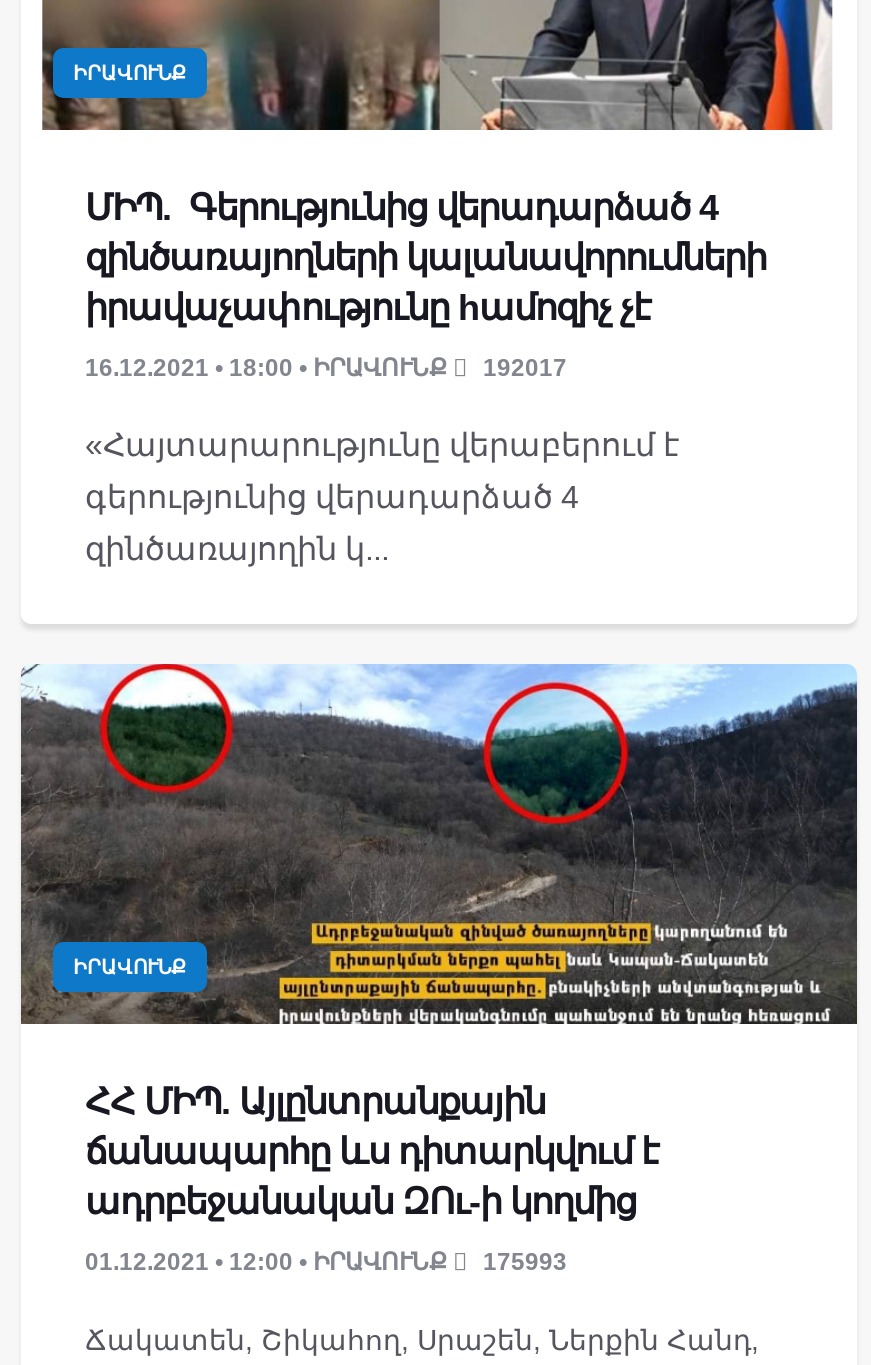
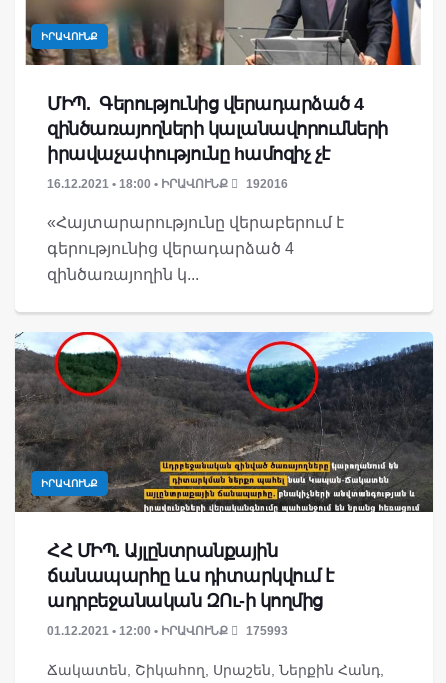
[85,354,567,382] 16.12.2021 • 18:00 • ԻՐԱՎՈՒՆՔ 192017 -> [47,177,288,191] 16.12.2021 • 18:00 • ԻՐԱՎՈՒՆՔ 192016

